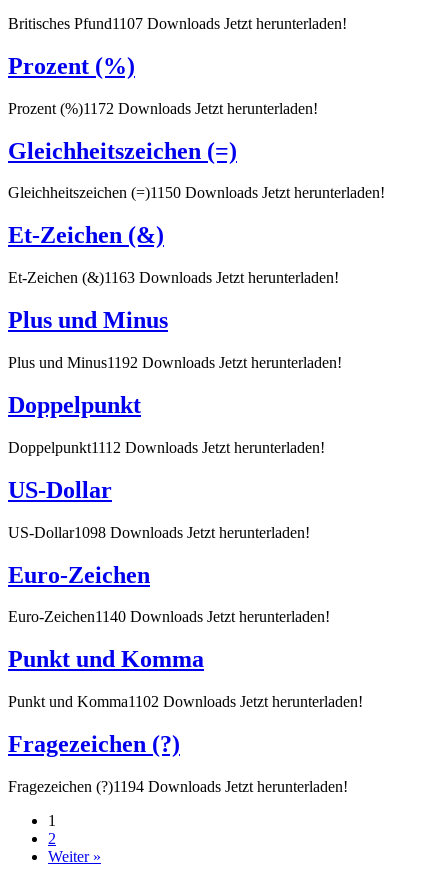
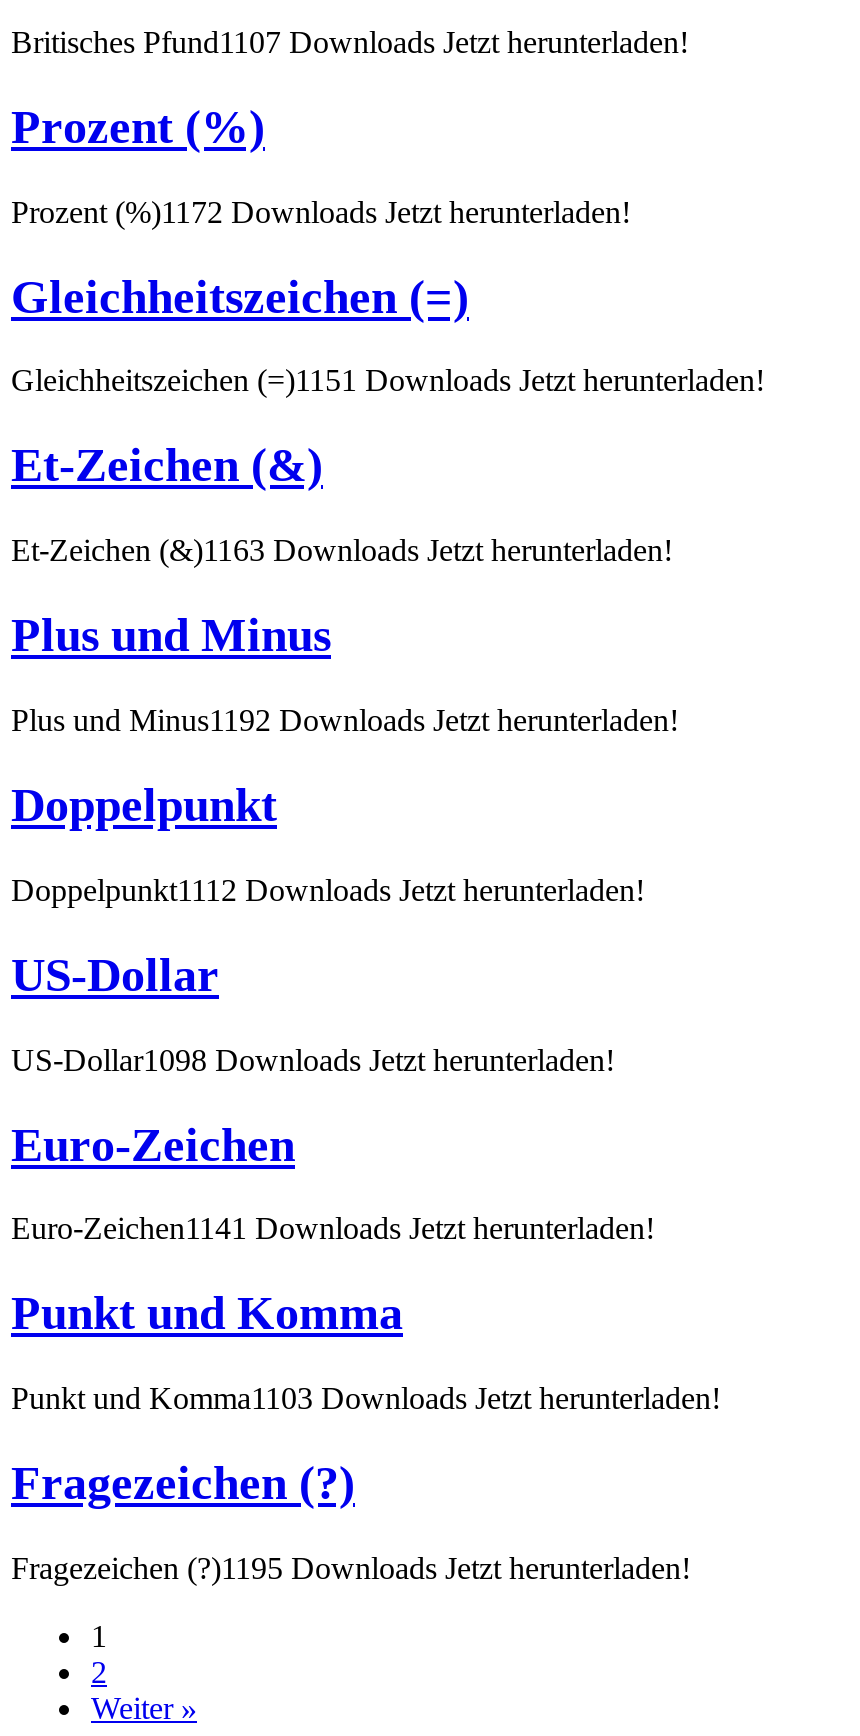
[8,184,385,201] Gleichheitszeichen (=)1150 Downloads Jetzt herunterladen! -> [11,364,765,398] Gleichheitszeichen (=)1151 Downloads Jetzt herunterladen!
[8,608,330,625] Euro-Zeichen1140 Downloads Jetzt herunterladen! -> [11,1212,655,1246] Euro-Zeichen1141 Downloads Jetzt herunterladen!
[8,693,363,710] Punkt und Komma1102 Downloads Jetzt herunterladen! -> [11,1382,721,1416] Punkt und Komma1103 Downloads Jetzt herunterladen!
[8,778,348,795] Fragezeichen (?)1194 Downloads Jetzt herunterladen! -> [11,1551,691,1585] Fragezeichen (?)1195 Downloads Jetzt herunterladen!

